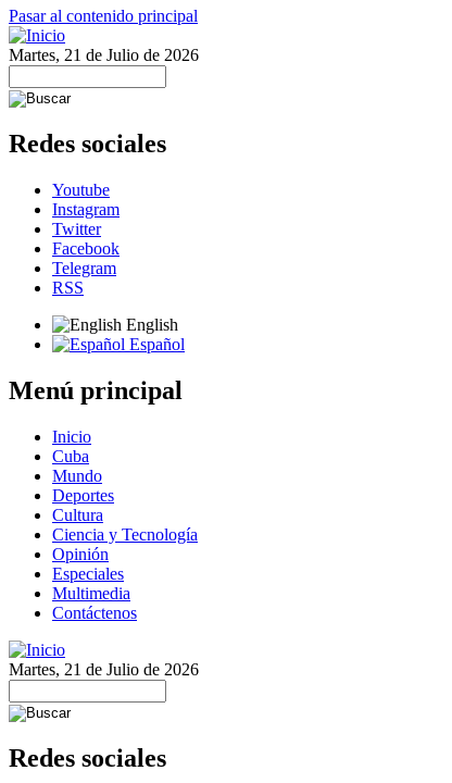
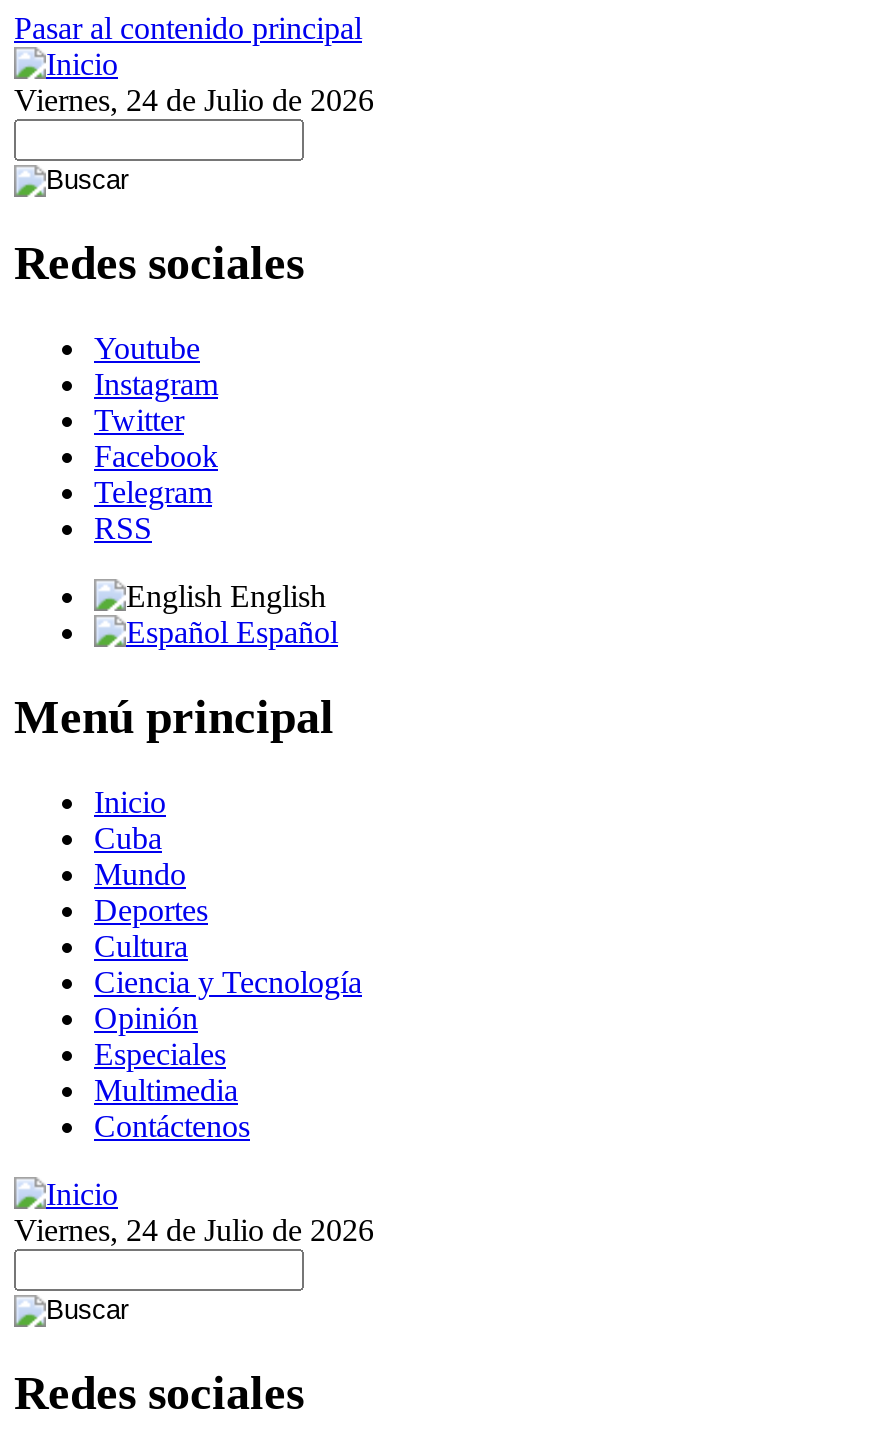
[9,46,199,64] Martes, 21 de Julio de 2026 -> [14,83,374,117] Viernes, 24 de Julio de 2026
[9,660,199,678] Martes, 21 de Julio de 2026 -> [14,1212,374,1246] Viernes, 24 de Julio de 2026

